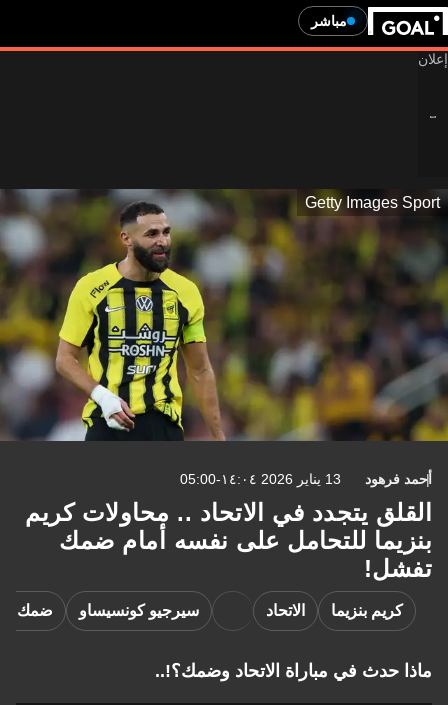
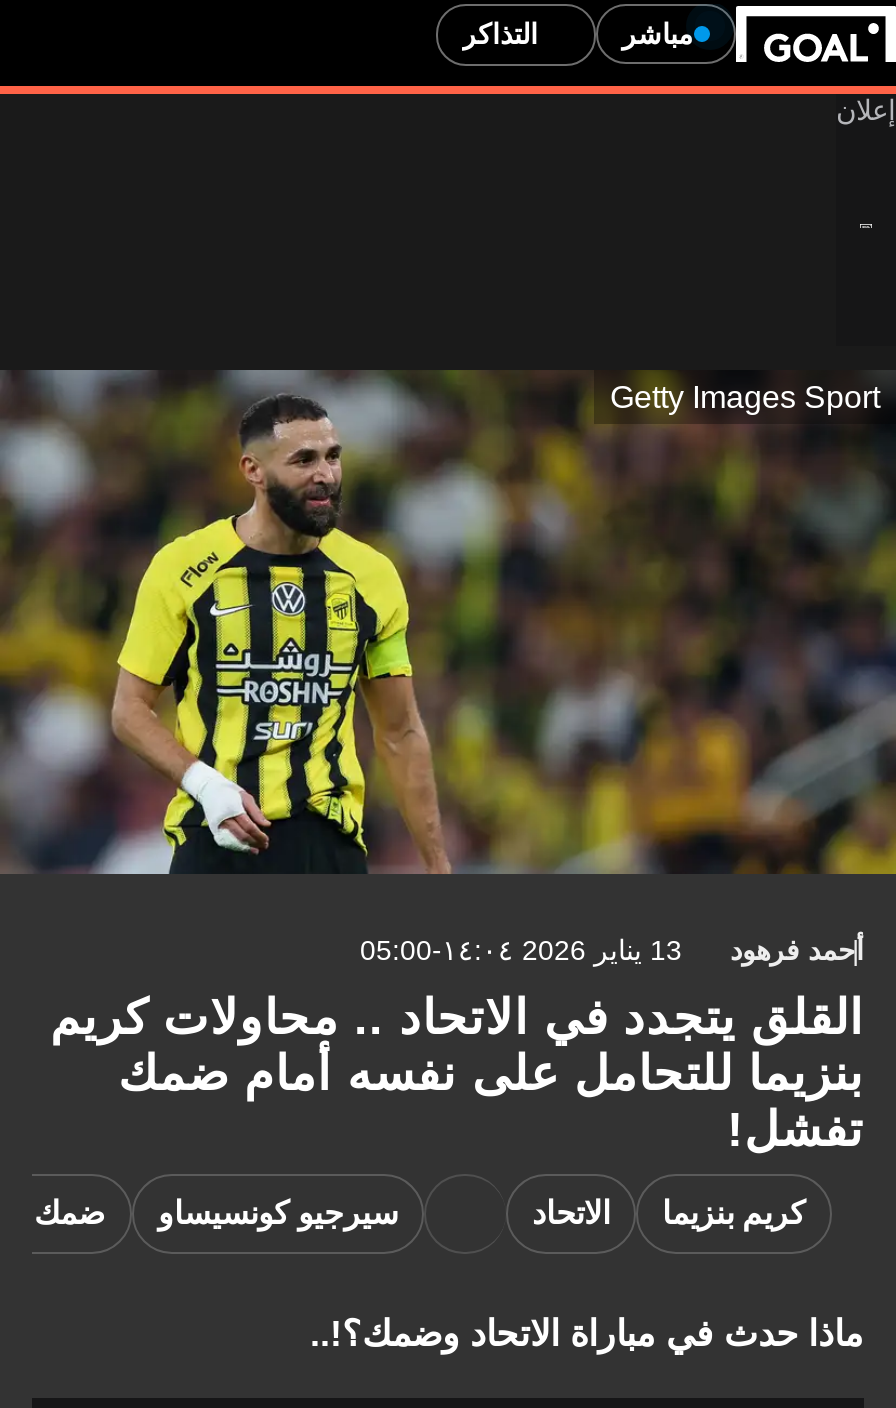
none -> [462,17,538,49] التذاكر

